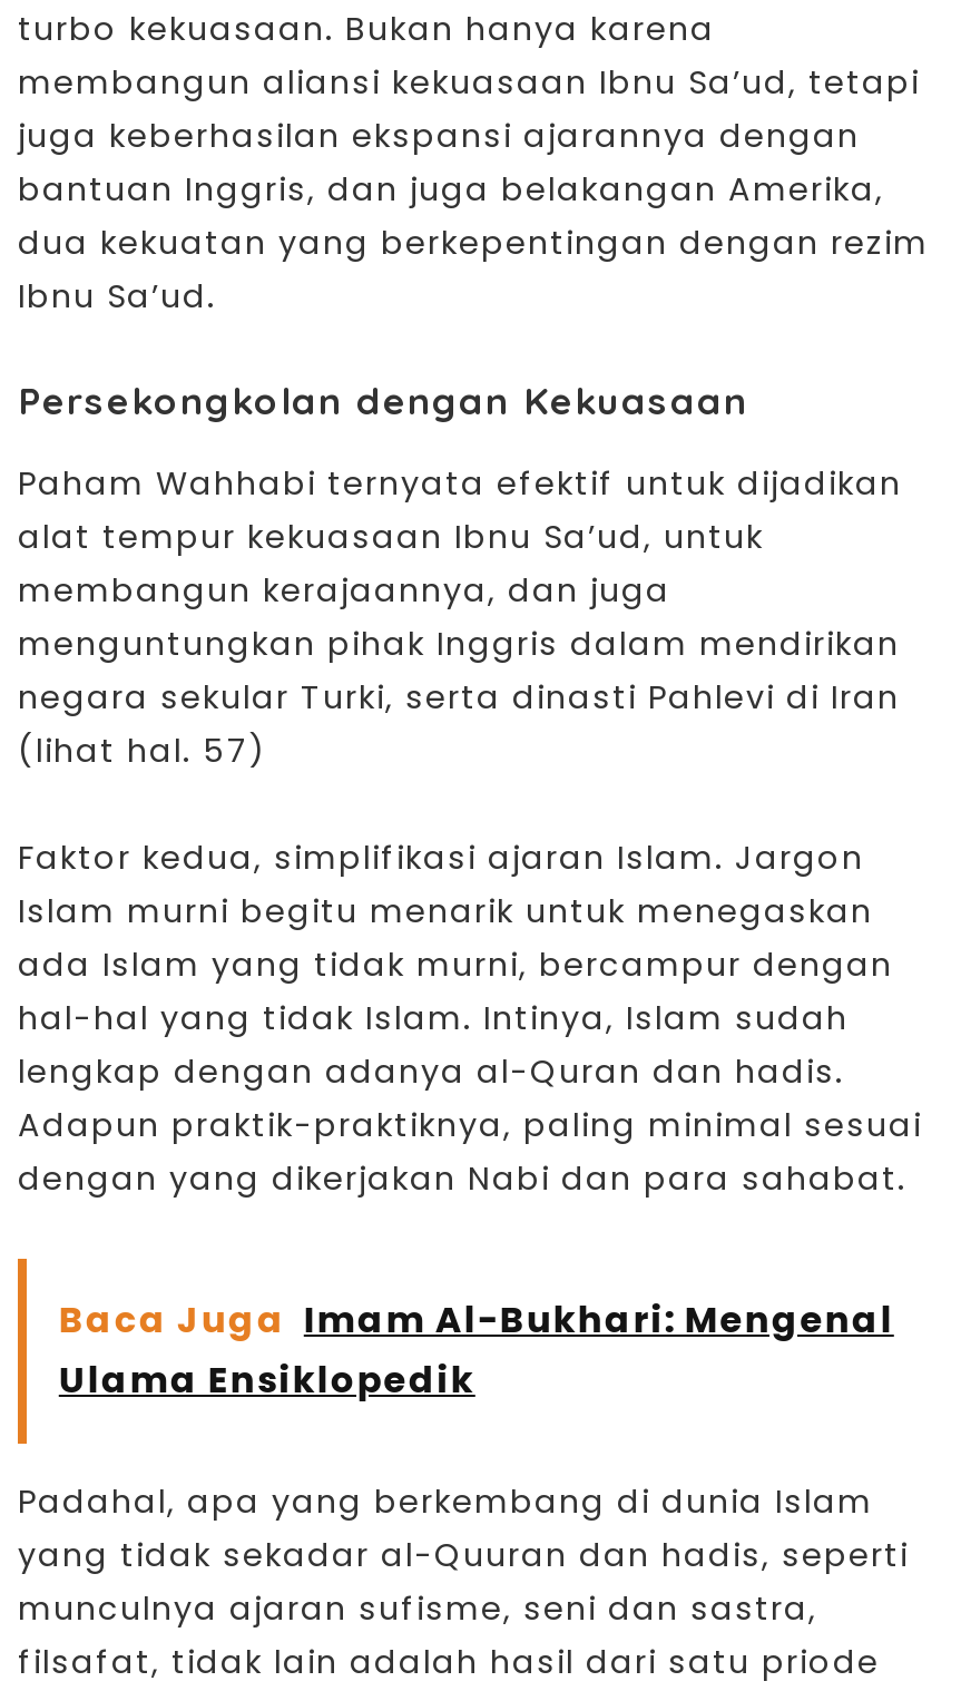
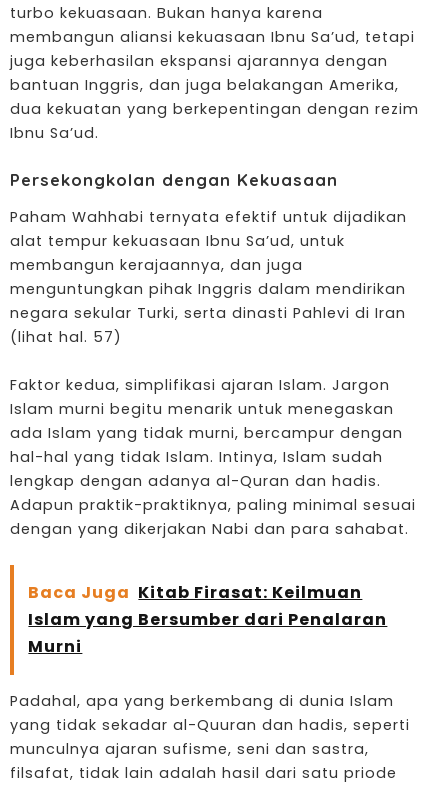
[59,1296,894,1407] Baca Juga Imam Al-Bukhari: Mengenal | Ulama Ensiklopedik -> [28,581,387,658] Baca Juga Kitab Firasat: Keilmuan | Islam yang Bersumber dari Penalaran | Murni

